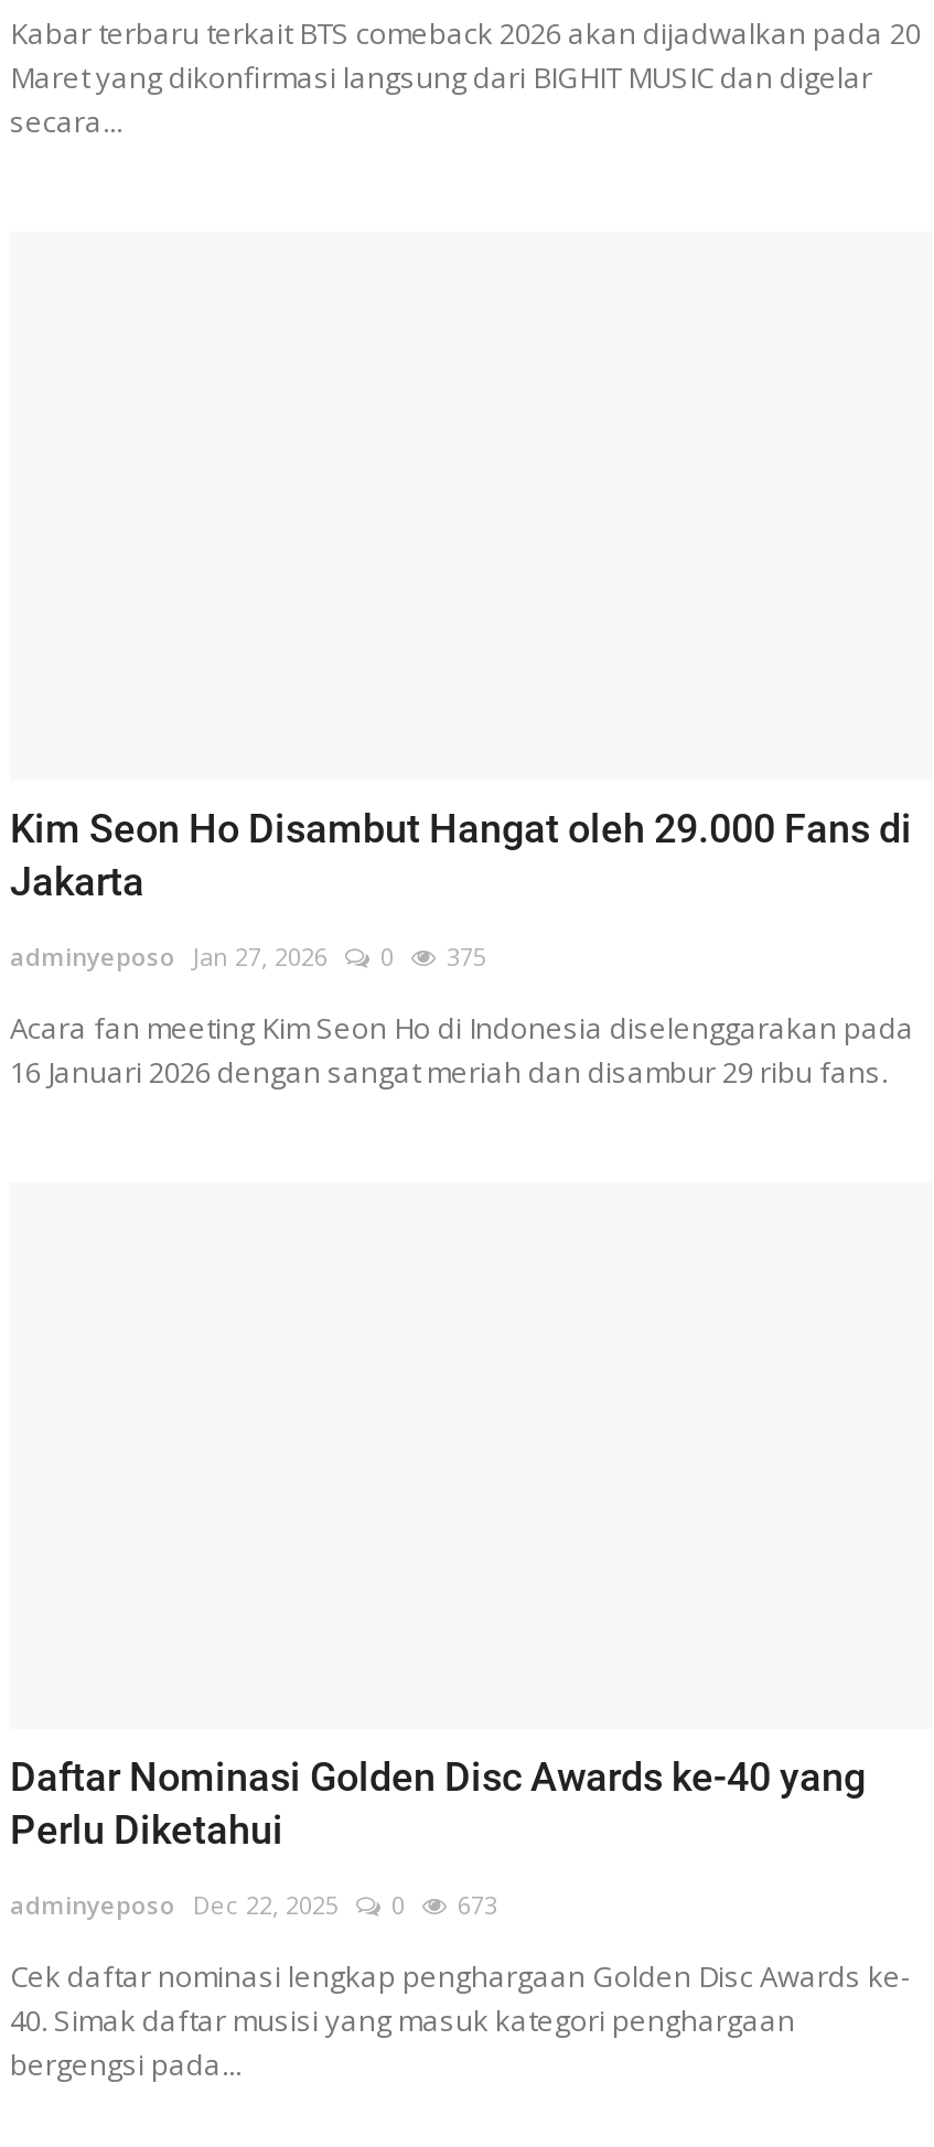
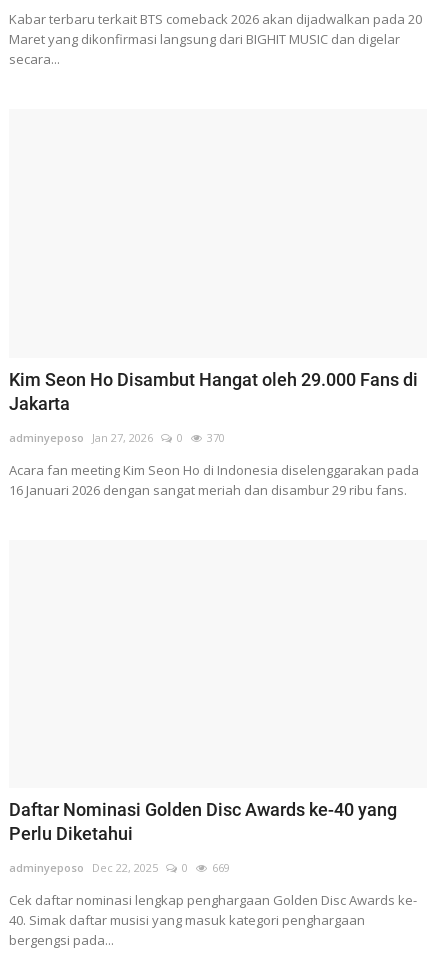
[10,939,486,972] adminyeposo Jan 27, 2026 0 375 -> [9,430,225,445] adminyeposo Jan 27, 2026 0 370
[10,1889,497,1922] adminyeposo Dec 22, 2025 0 673 -> [9,860,230,875] adminyeposo Dec 22, 2025 0 669

